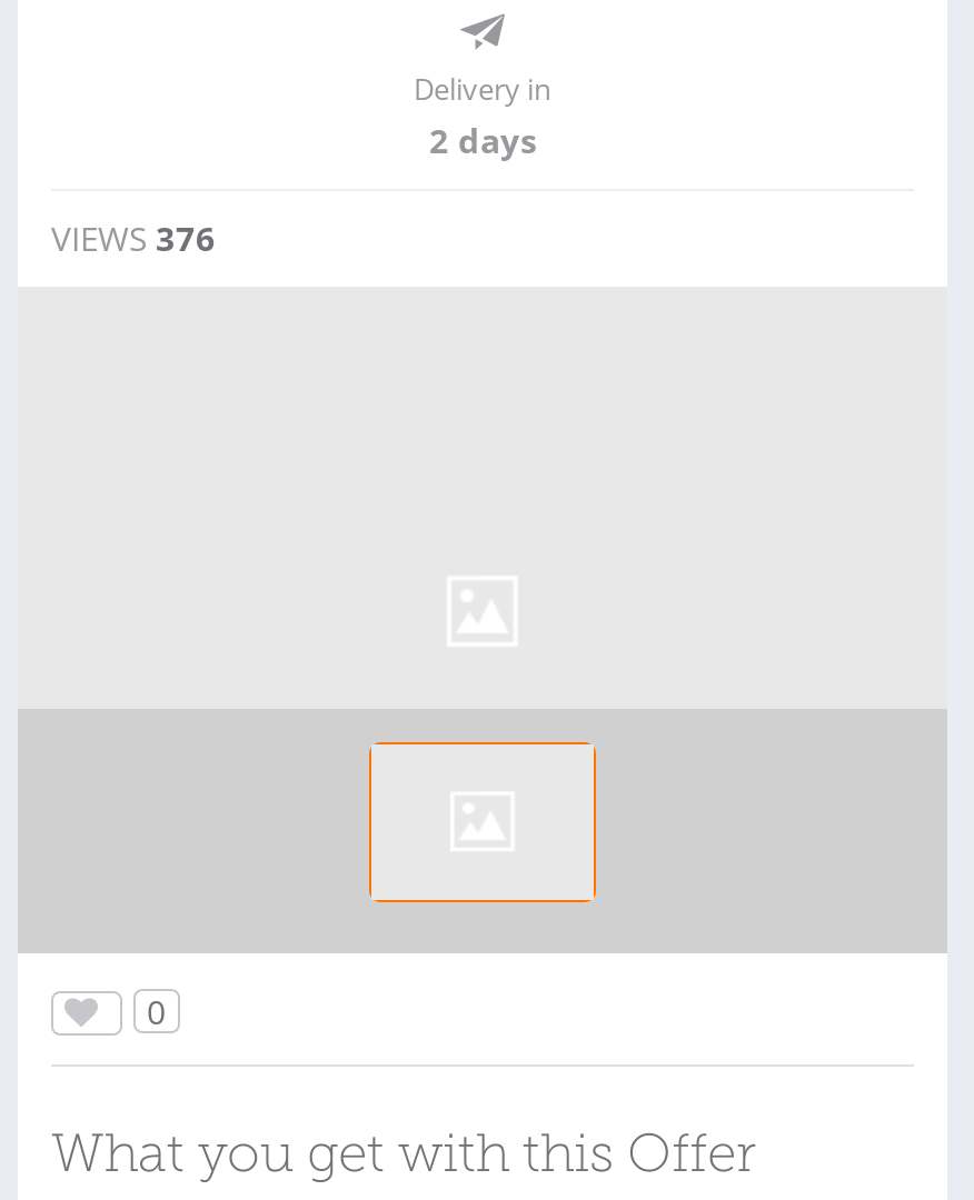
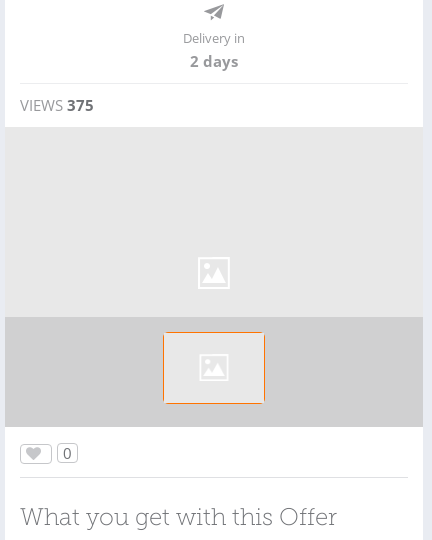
[51,216,216,260] VIEWS 376 -> [20,95,94,115] VIEWS 375

